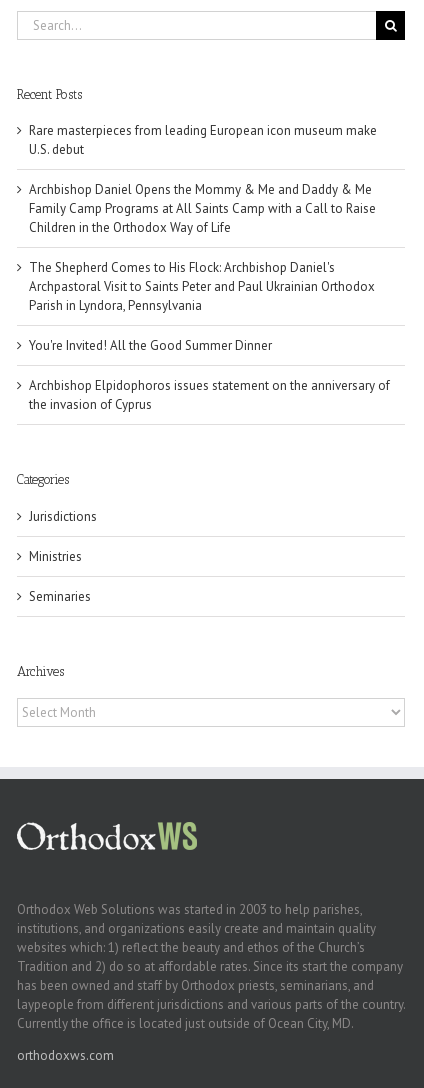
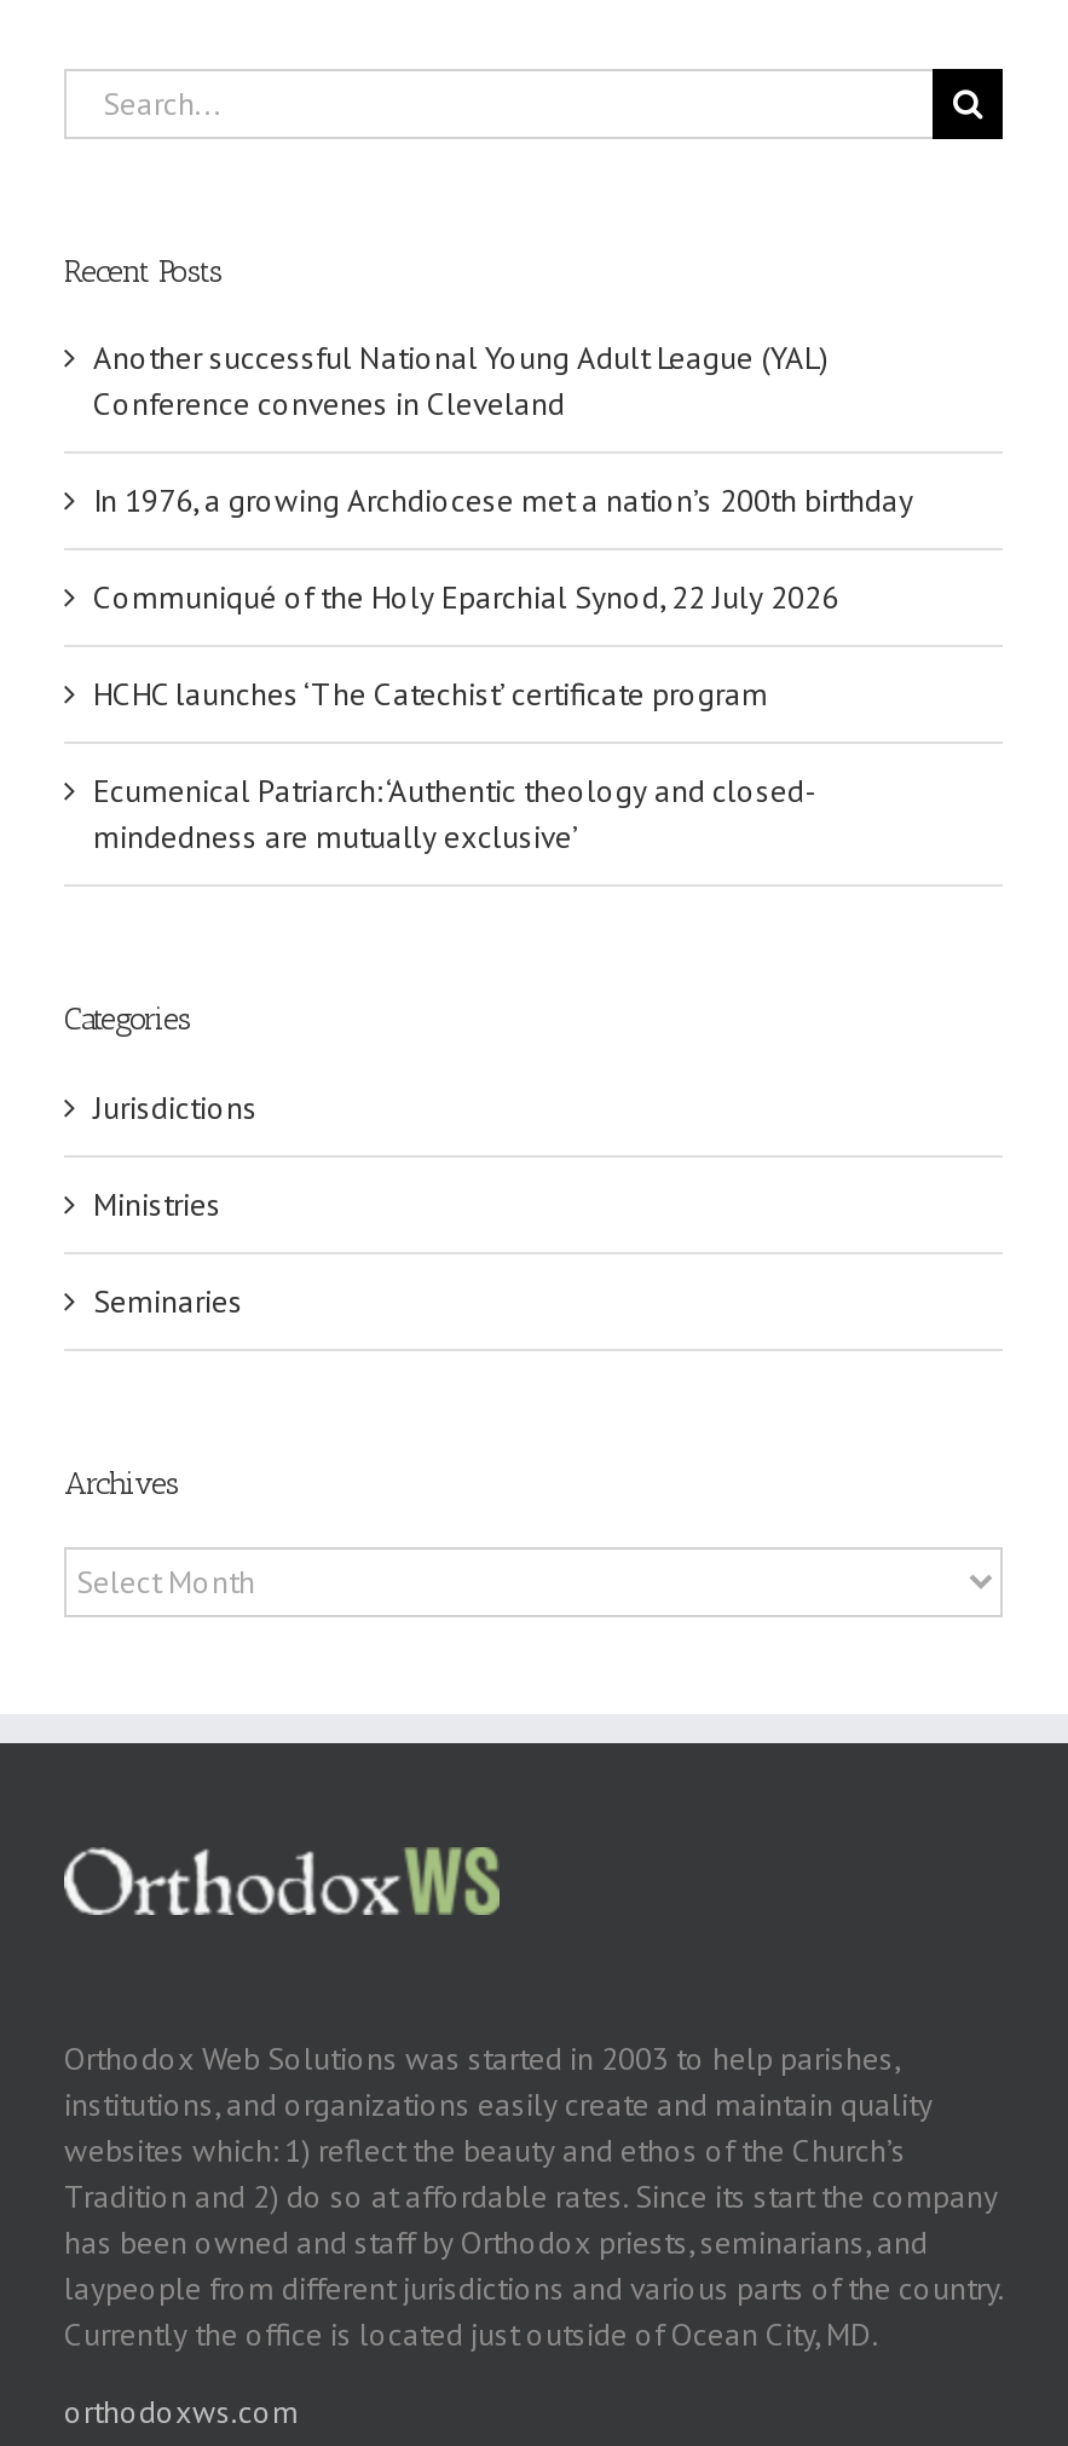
[29,122,377,158] Rare masterpieces from leading European icon museum make | U.S. debut -> [93,338,829,425] Another successful National Young Adult League (YAL) | Conference convenes in Cleveland
[29,181,376,236] Archbishop Daniel Opens the Mommy & Me and Daddy & Me | Family Camp Programs at All Saints Camp with a Call to Raise | Children in the Orthodox Way of Life -> [93,481,913,522] In 1976, a growing Archdiocese met a nation’s 200th birthday
[29,259,375,314] The Shepherd Comes to His Flock: Archbishop Daniel's | Archpastoral Visit to Saints Peter and Paul Ukrainian Orthodox | Parish in Lyndora, Pennsylvania -> [93,578,838,619] Communiqué of the Holy Eparchial Synod, 22 July 2026
[29,337,272,354] You're Invited! All the Good Summer Dinner -> [93,675,768,716] HCHC launches ‘The Catechist’ certificate program
[29,377,390,413] Archbishop Elpidophoros issues statement on the anniversary of | the invasion of Cyprus -> [93,771,816,858] Ecumenical Patriarch: ‘Authentic theology and closed- | mindedness are mutually exclusive’

